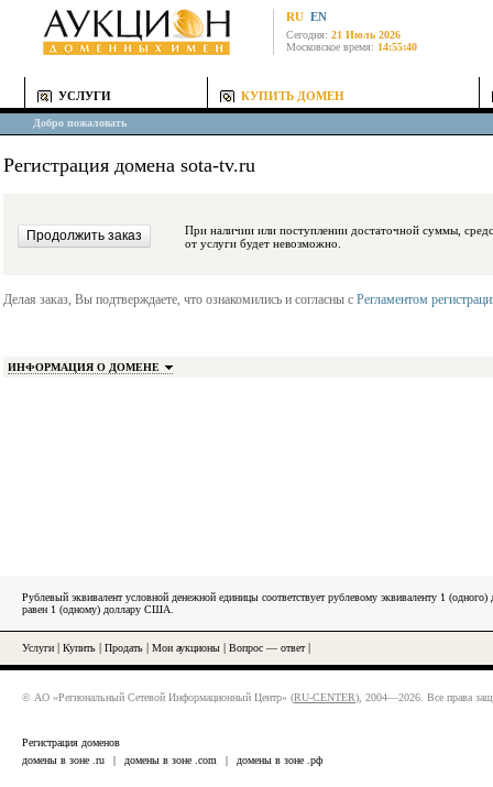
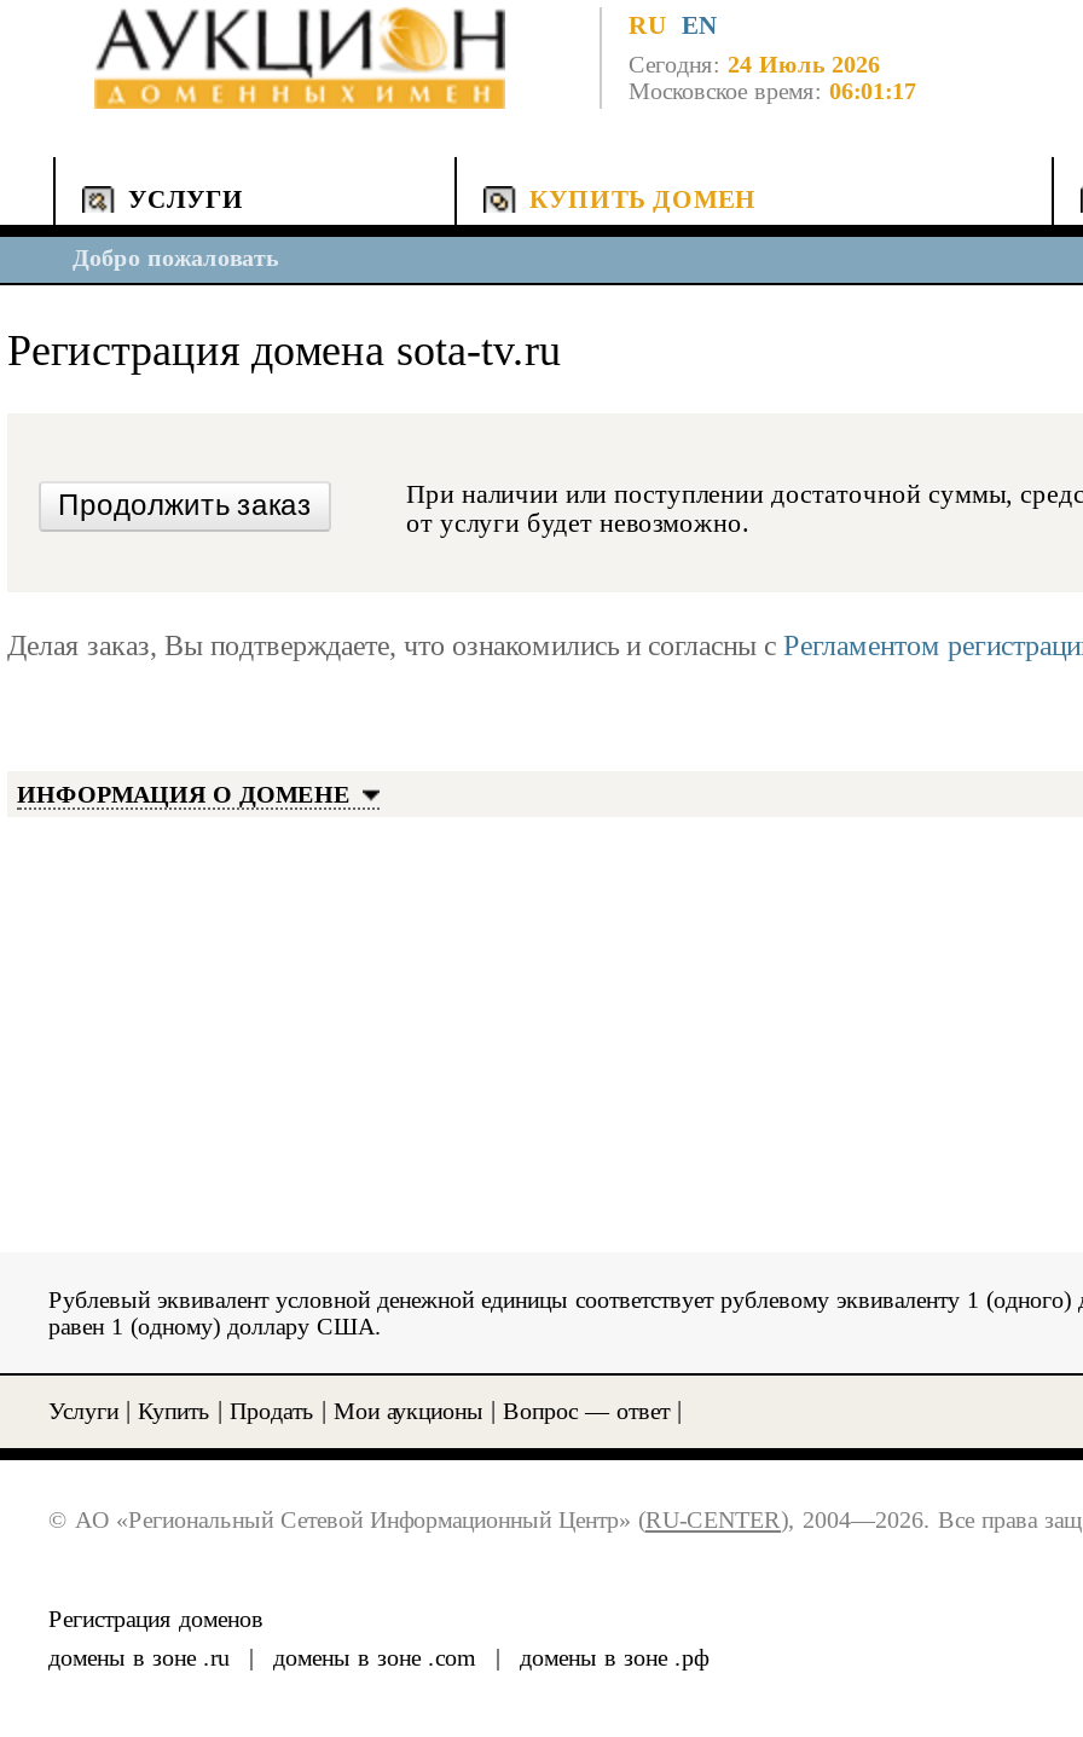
[286,29,401,41] Сегодня: 21 Июль 2026 -> [629,51,880,77] Сегодня: 24 Июль 2026
[286,41,417,53] Московское время: 14:55:40 -> [629,77,916,104] Московское время: 06:01:17

